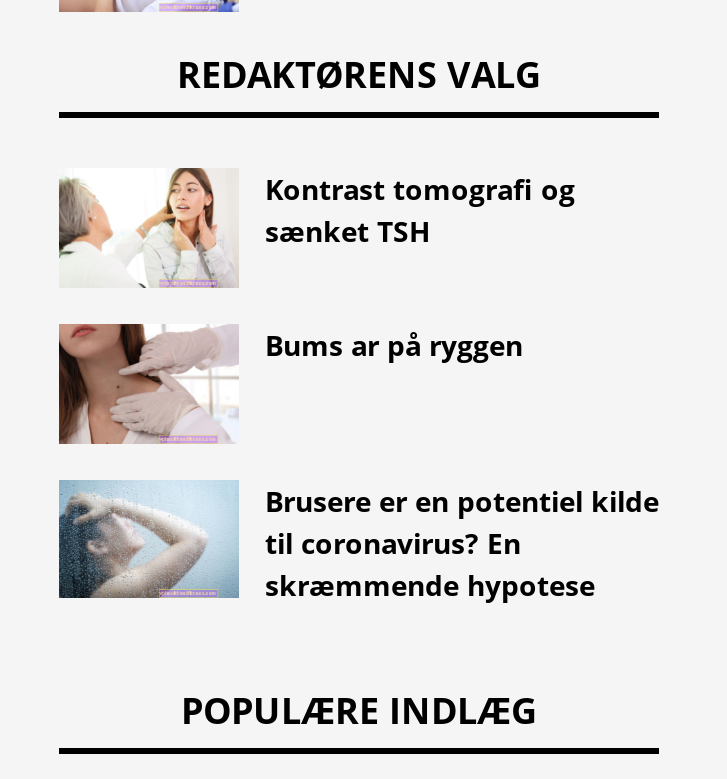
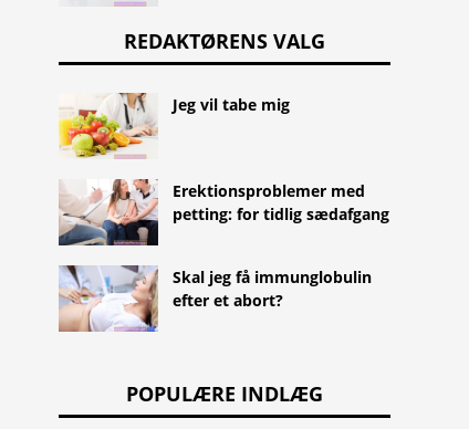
[57,166,575,288] [image] | Kontrast tomografi og | sænket TSH -> [58,92,290,158] [image] | Jeg vil tabe mig
[57,322,523,446] [image] | Bums ar på ryggen -> [59,178,389,247] [image] | Erektionsproblemer med | petting: for tidlig sædafgang
[57,480,659,603] [image] | Brusere er en potentiel kilde | til coronavirus? En | skræmmende hypotese -> [59,264,372,333] [image] | Skal jeg få immunglobulin | efter et abort?

